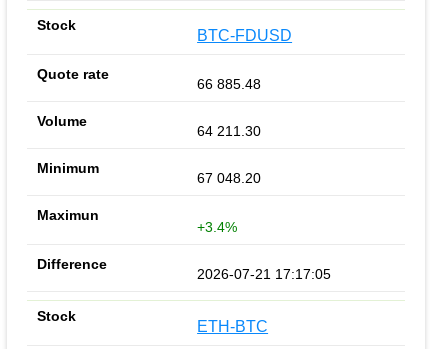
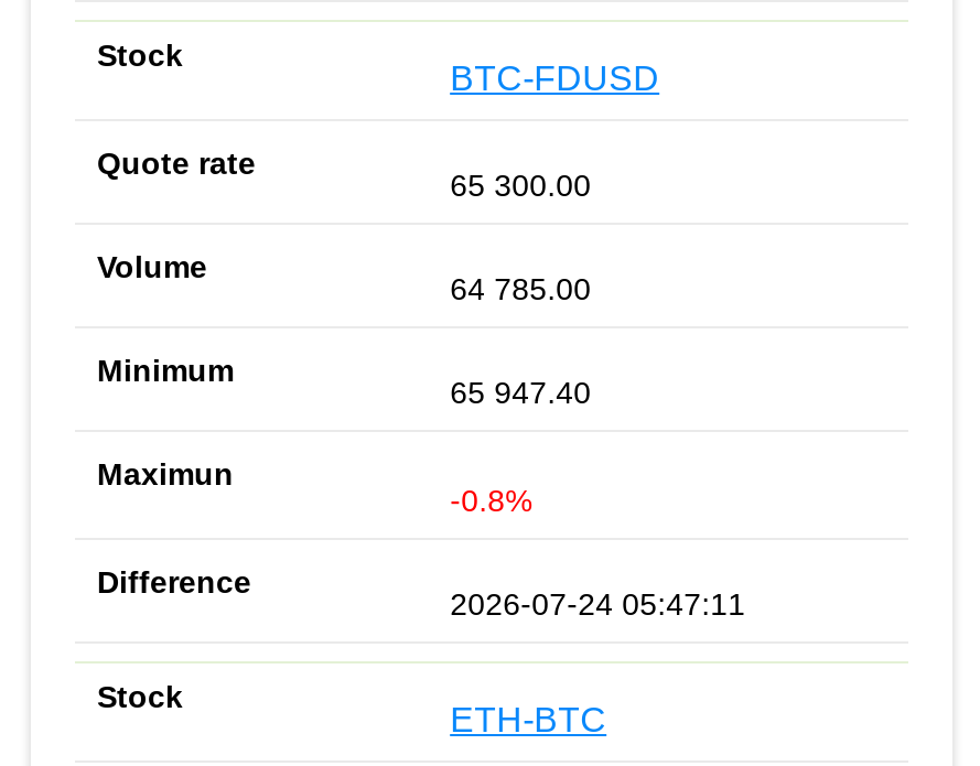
[197,76,261,92] 66 885.48 -> [450,168,591,204] 65 300.00
[197,123,261,139] 64 211.30 -> [450,272,591,307] 64 785.00
[197,170,261,186] 67 048.20 -> [450,376,591,411] 65 947.40
[197,219,237,235] +3.4% -> [450,482,532,517] -0.8%
[197,266,331,282] 2026-07-21 17:17:05 -> [450,586,745,621] 2026-07-24 05:47:11

